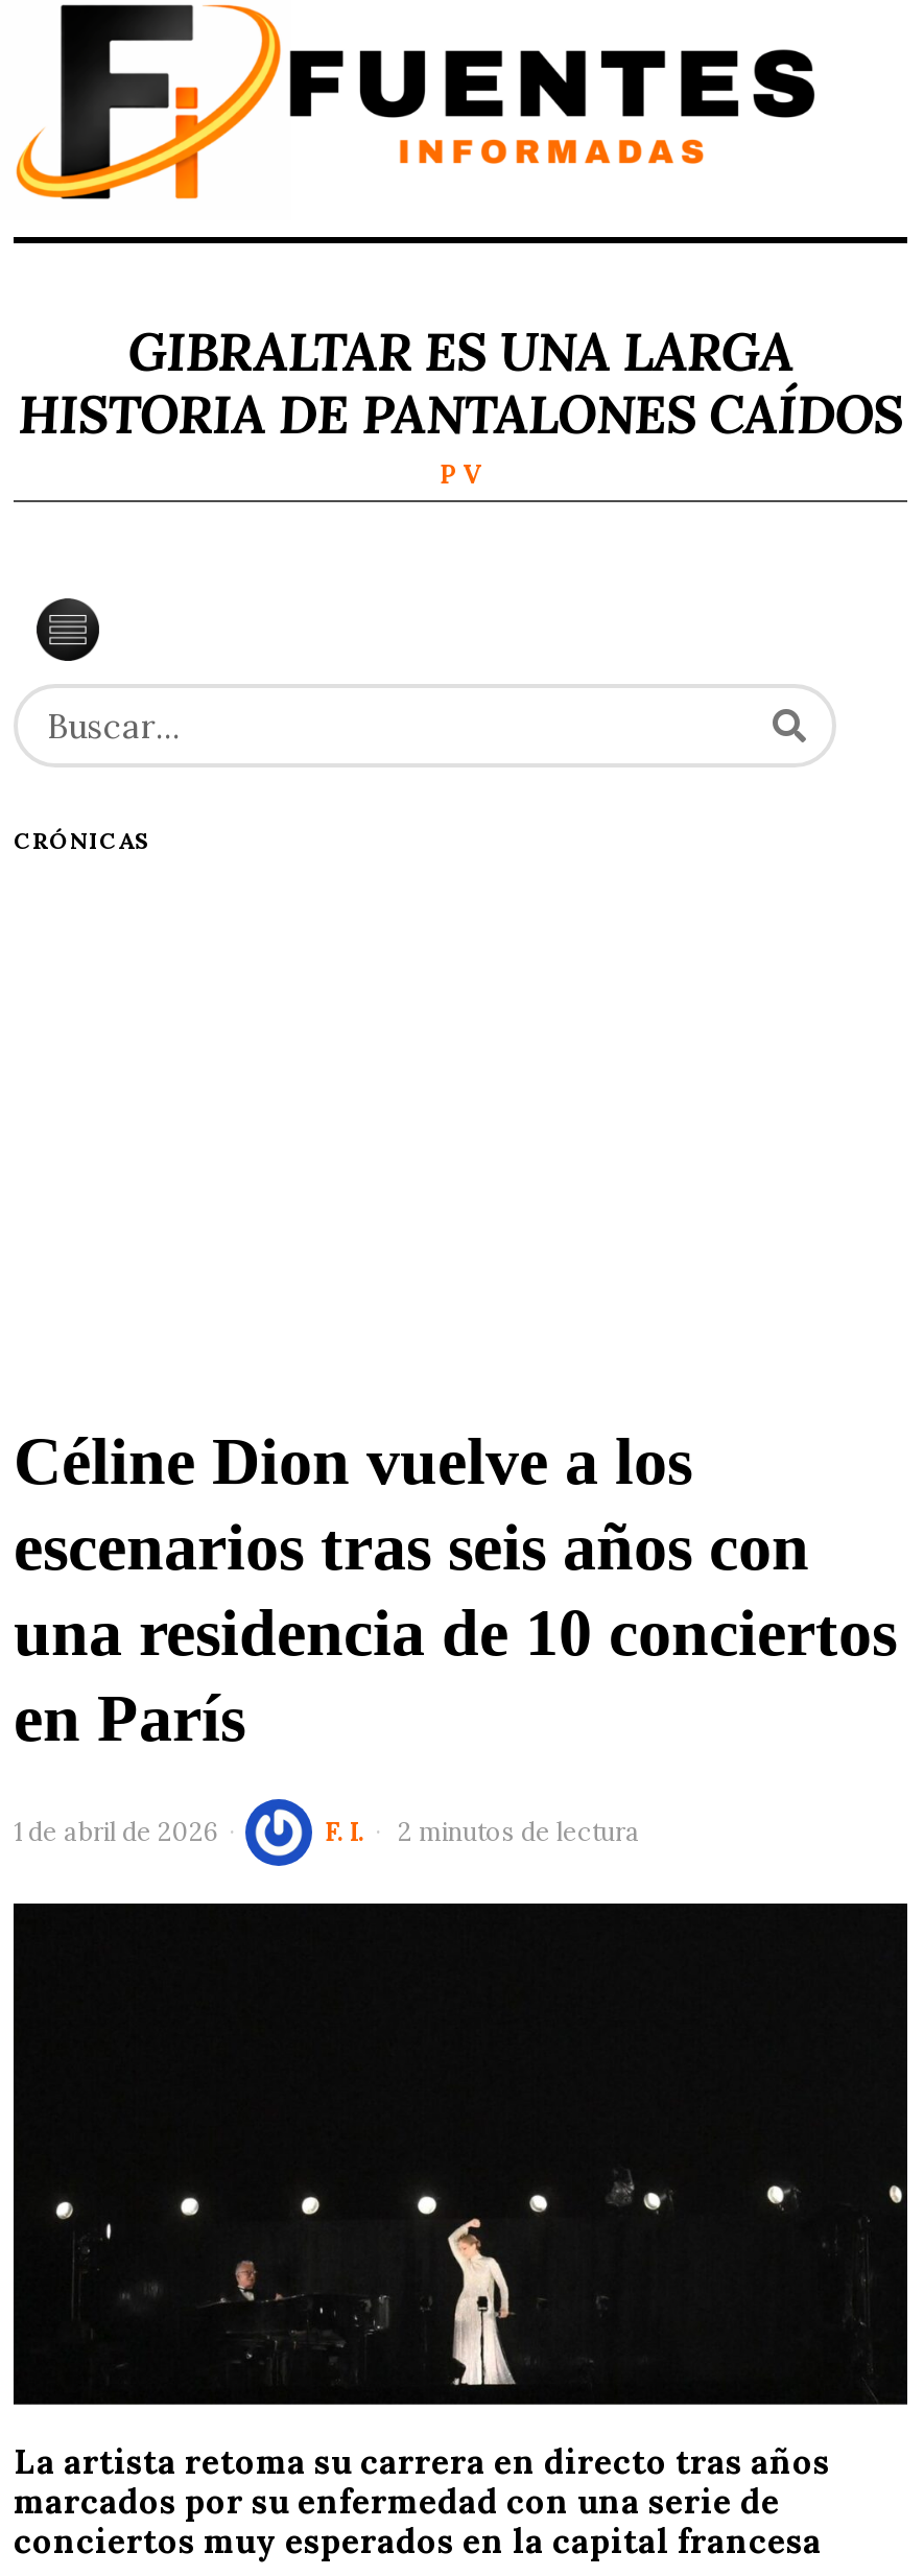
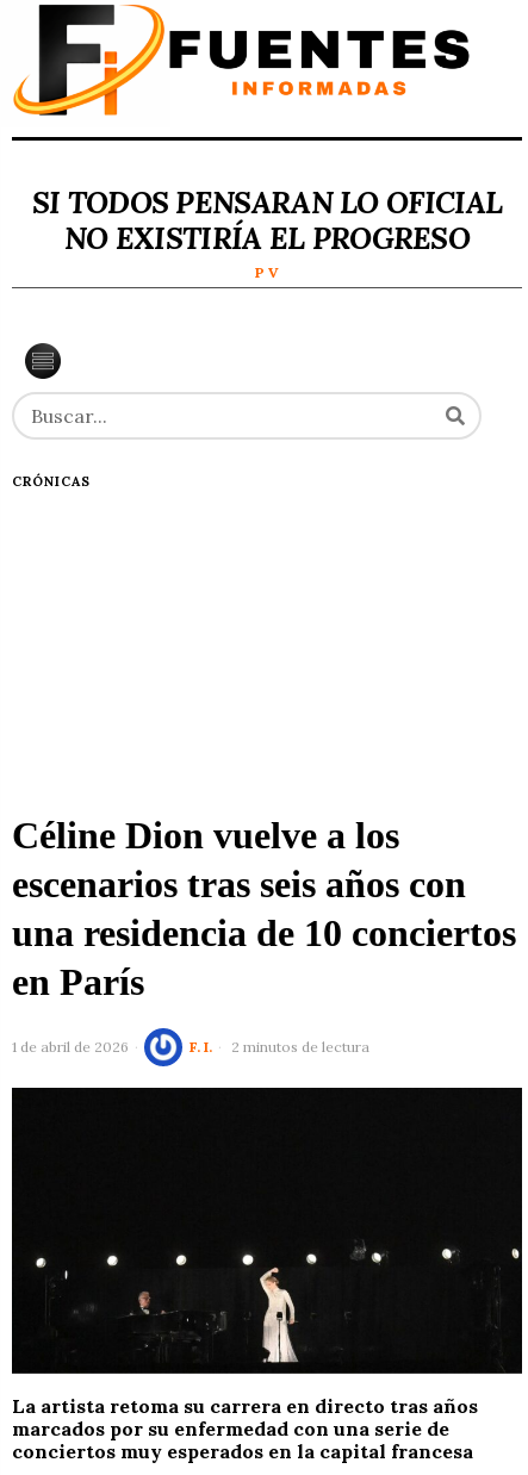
[18,318,903,447] GIBRALTAR ES UNA LARGA | HISTORIA DE PANTALONES CAÍDOS -> [32,183,502,257] SI TODOS PENSARAN LO OFICIAL | NO EXISTIRÍA EL PROGRESO

